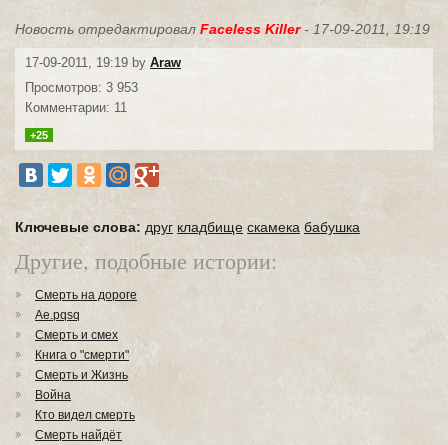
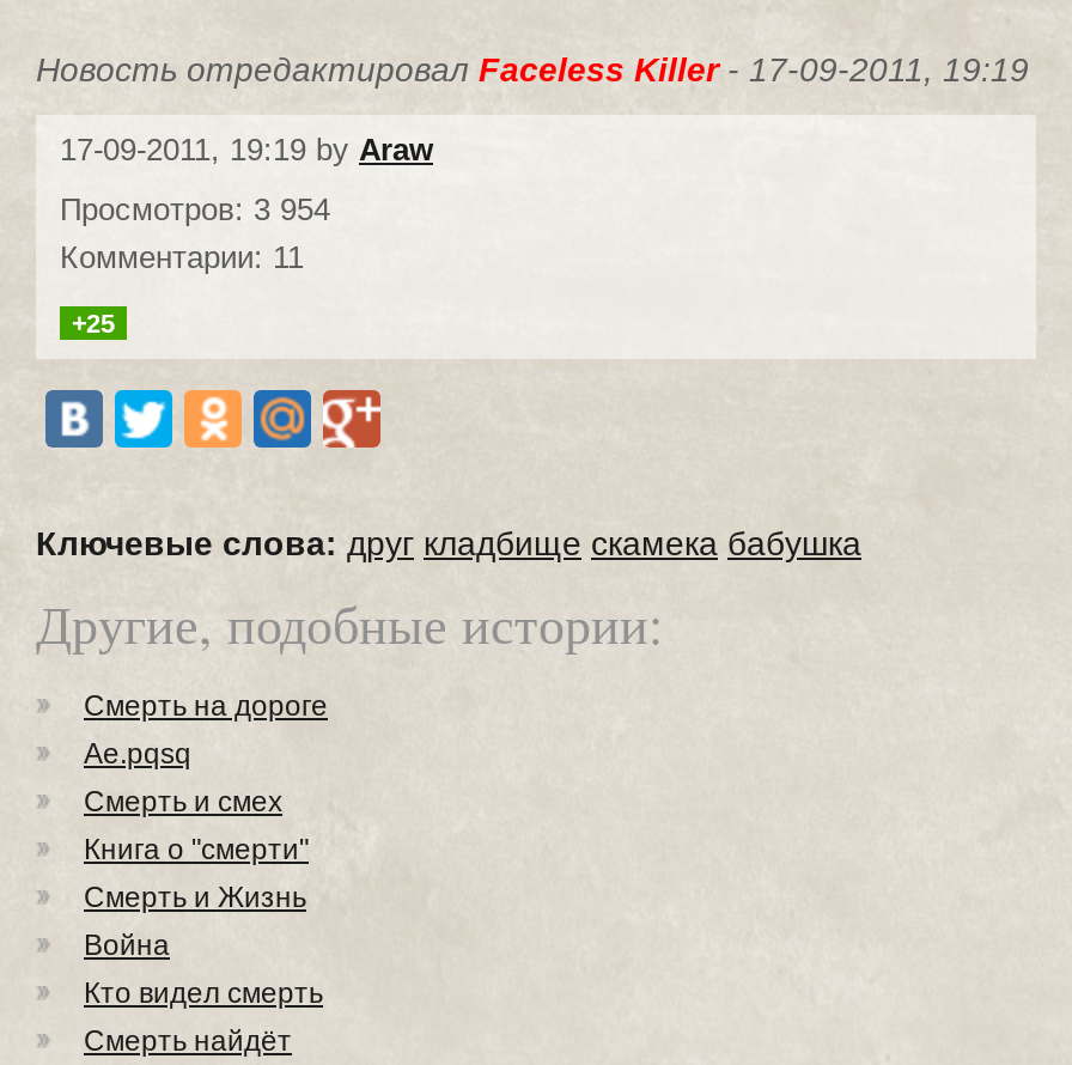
[25,80,138,95] Просмотров: 3 953 -> [60,191,330,227] Просмотров: 3 954

